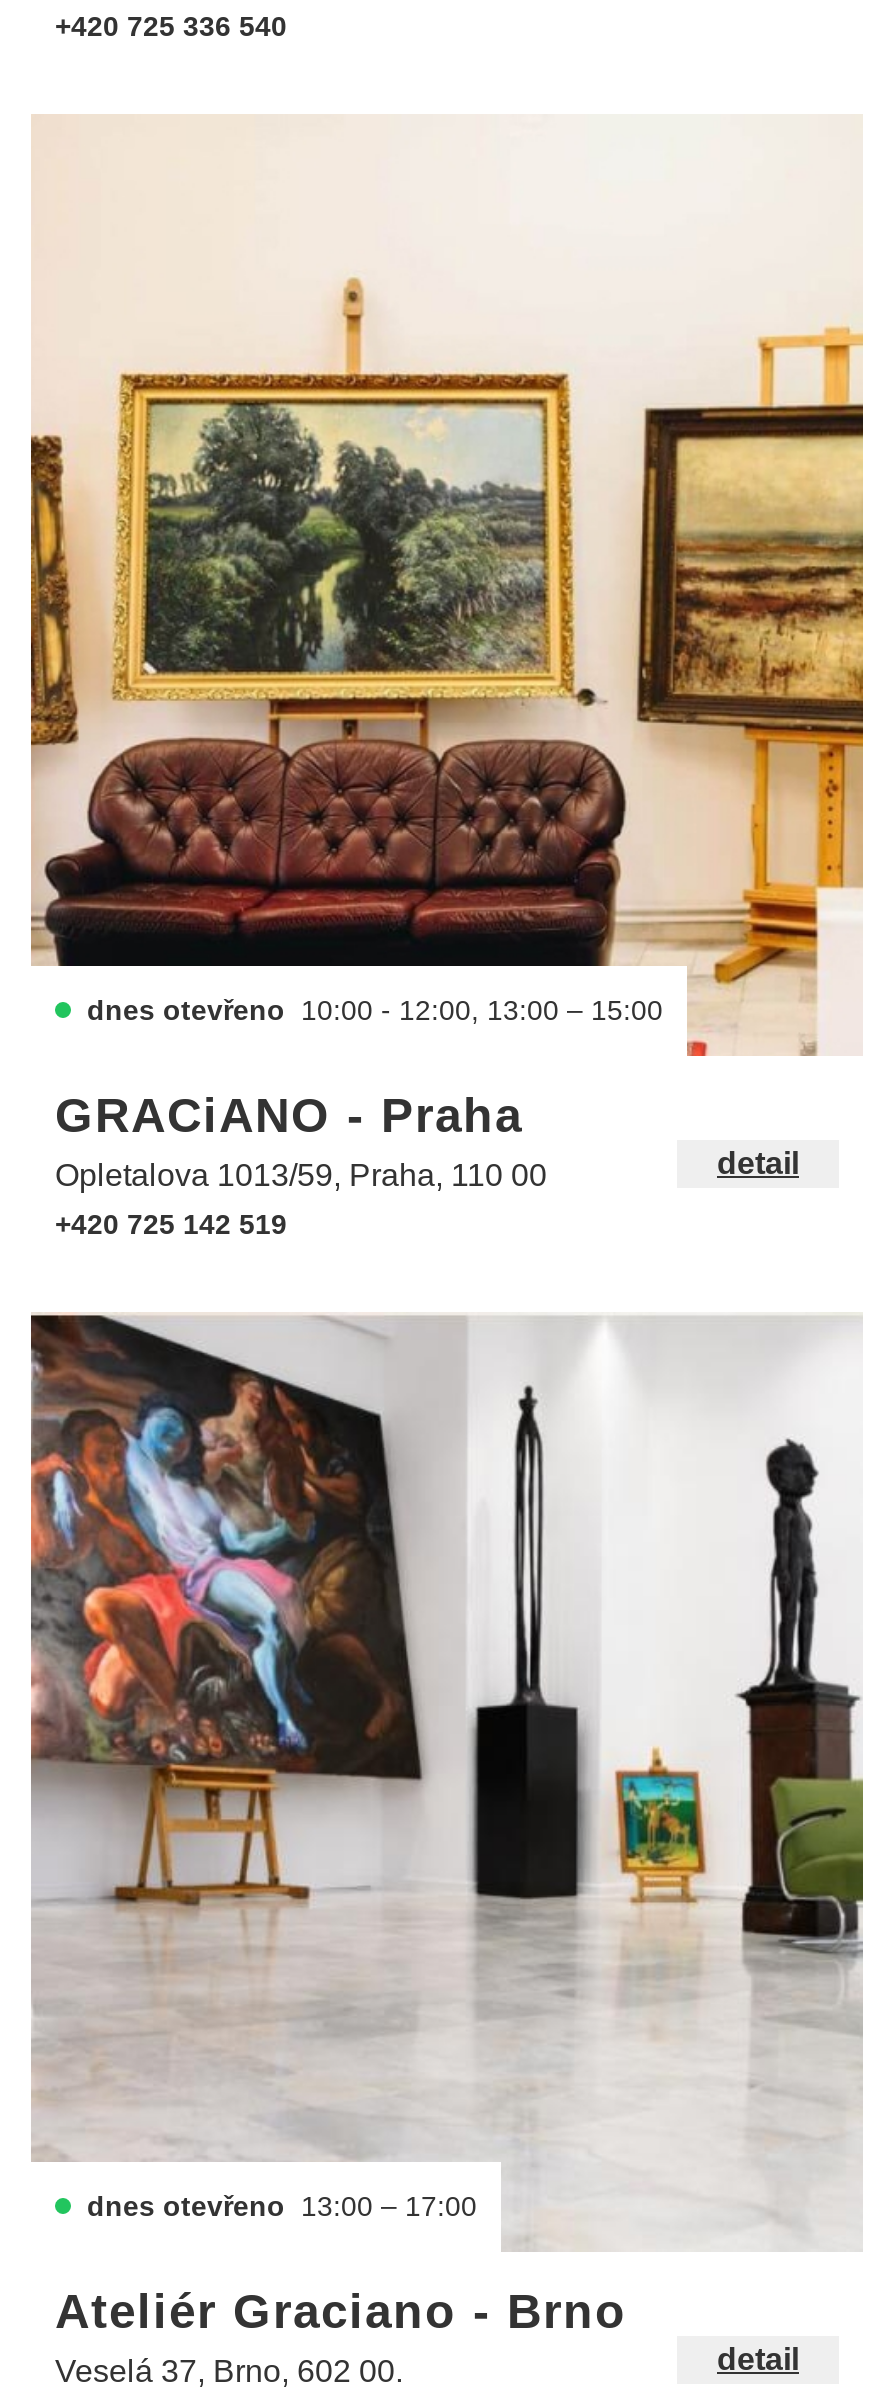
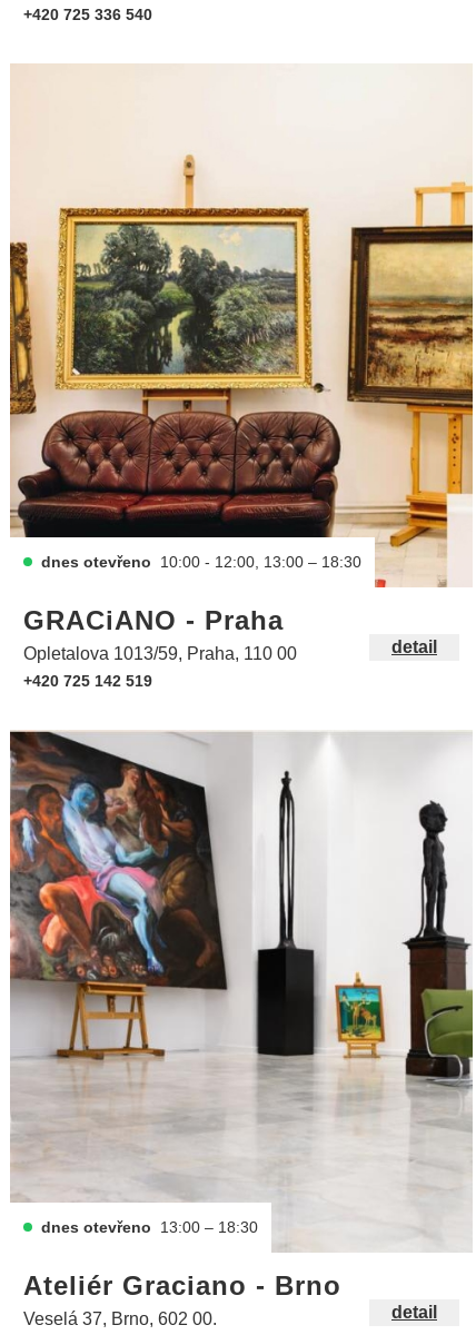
[87,993,663,1025] dnes otevřeno 10:00 - 12:00, 13:00 – 15:00 -> [41,553,361,570] dnes otevřeno 10:00 - 12:00, 13:00 – 18:30
[87,2190,477,2222] dnes otevřeno 13:00 – 17:00 -> [41,1218,258,1236] dnes otevřeno 13:00 – 18:30

